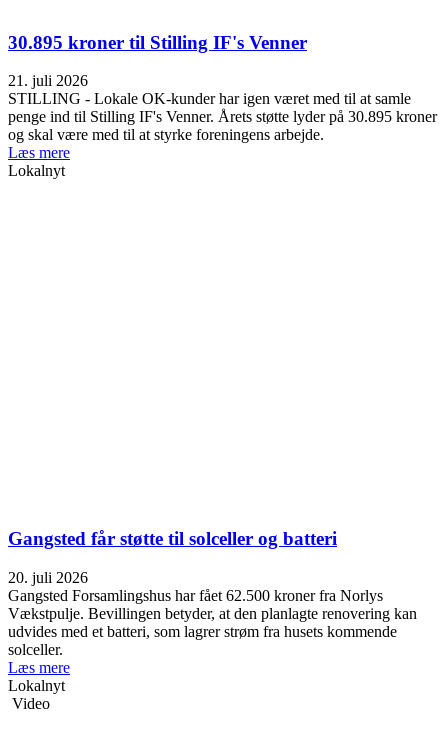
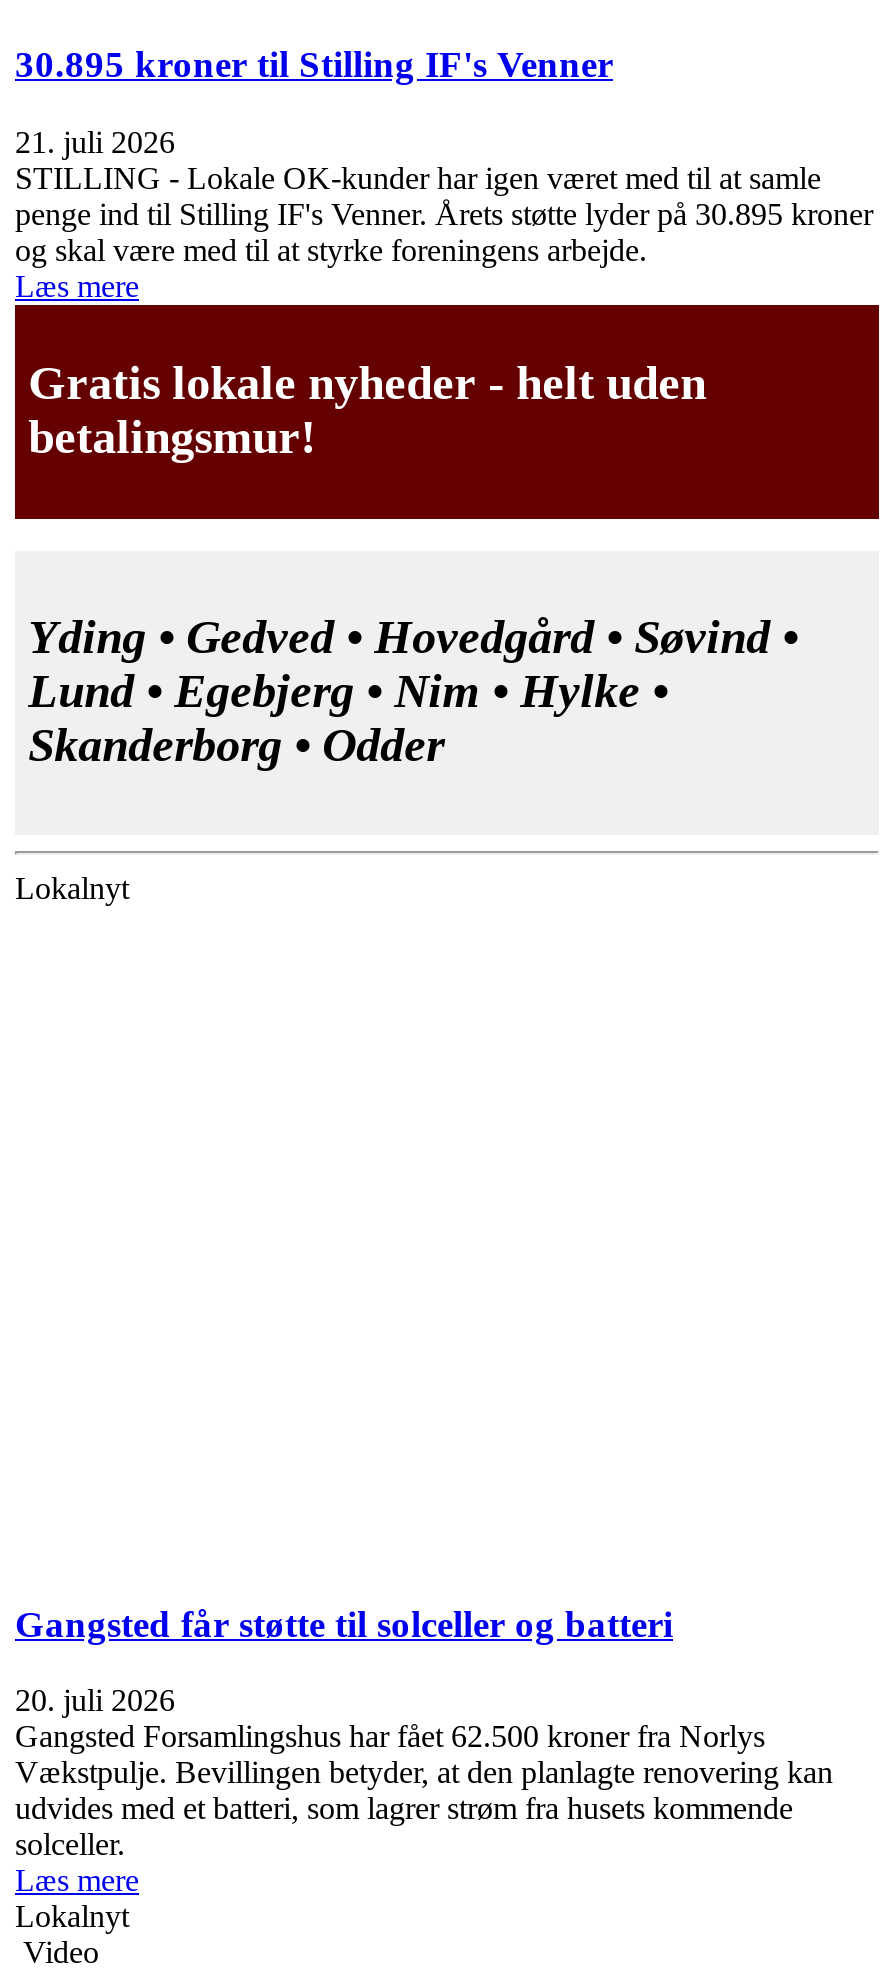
none -> [13,302,881,522] [image] | Gratis lokale nyheder - helt uden | betalingsmur!
none -> [28,612,798,772] Yding • Gedved • Hovedgård • Søvind • | Lund • Egebjerg • Nim • Hylke • | Skanderborg • Odder

